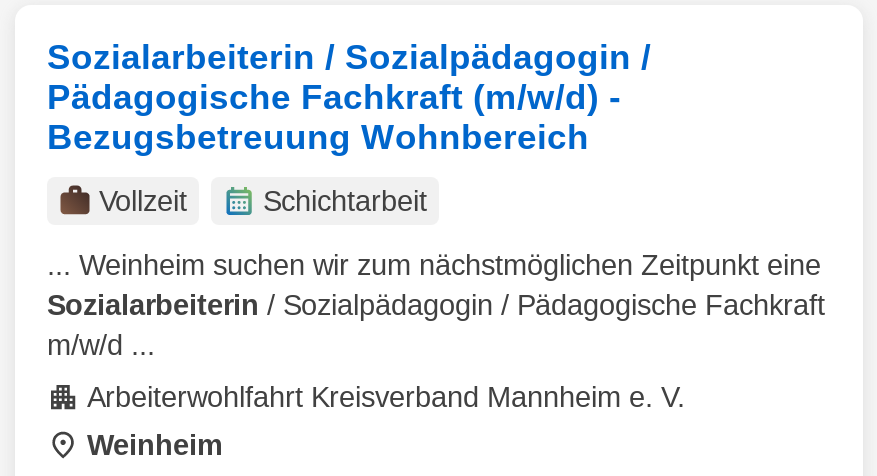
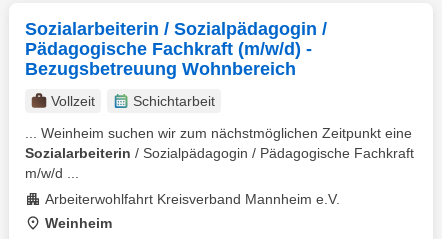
[87,381,685,413] Arbeiterwohlfahrt Kreisverband Mannheim e. V. -> [45,191,340,207] Arbeiterwohlfahrt Kreisverband Mannheim e.V.

